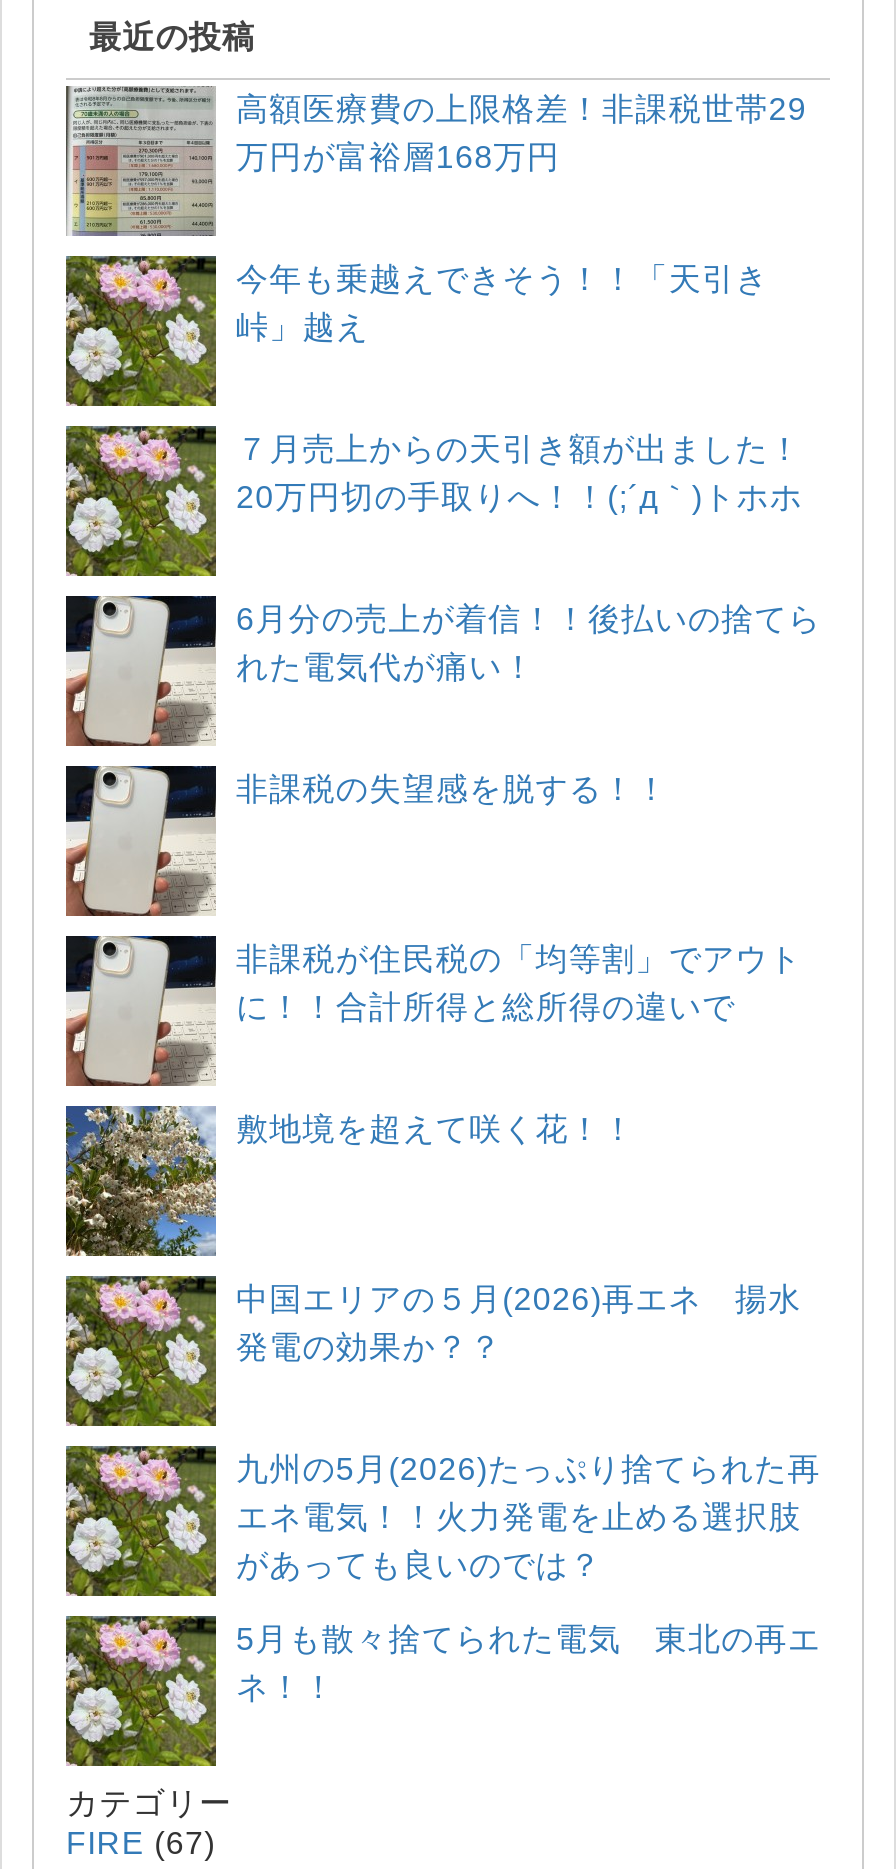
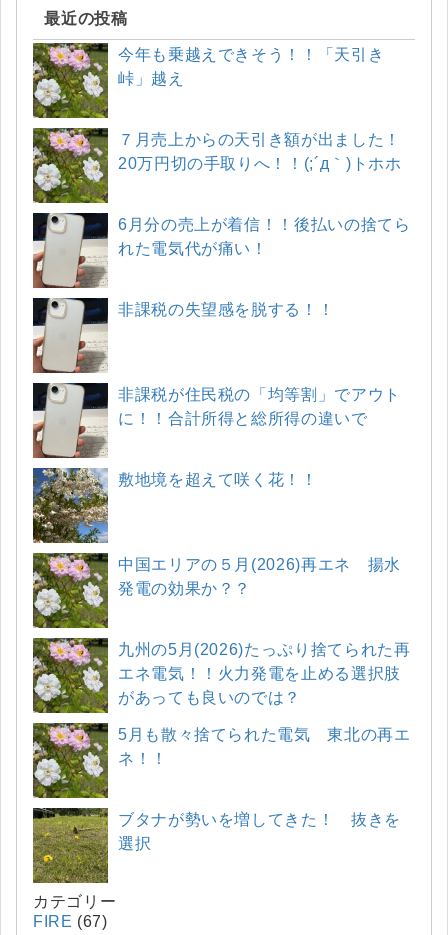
[66,86,807,238] [image] | 高額医療費の上限格差！非課税世帯29 | 万円が富裕層168万円 -> none
moved [236,261,821,1703] -> [118,46,410,767]: 今年も乗越えできそう！！「天引き | ７月売上からの天引き額が出ました！ | 20万円切の手取りへ！！(;´д｀)トホホ | ... | 5月も散々捨てられた電気 東北の再エ | ネ！！
none -> [33,807,401,883] [image] | ブタナが勢いを増してきた！ 抜きを | 選択

